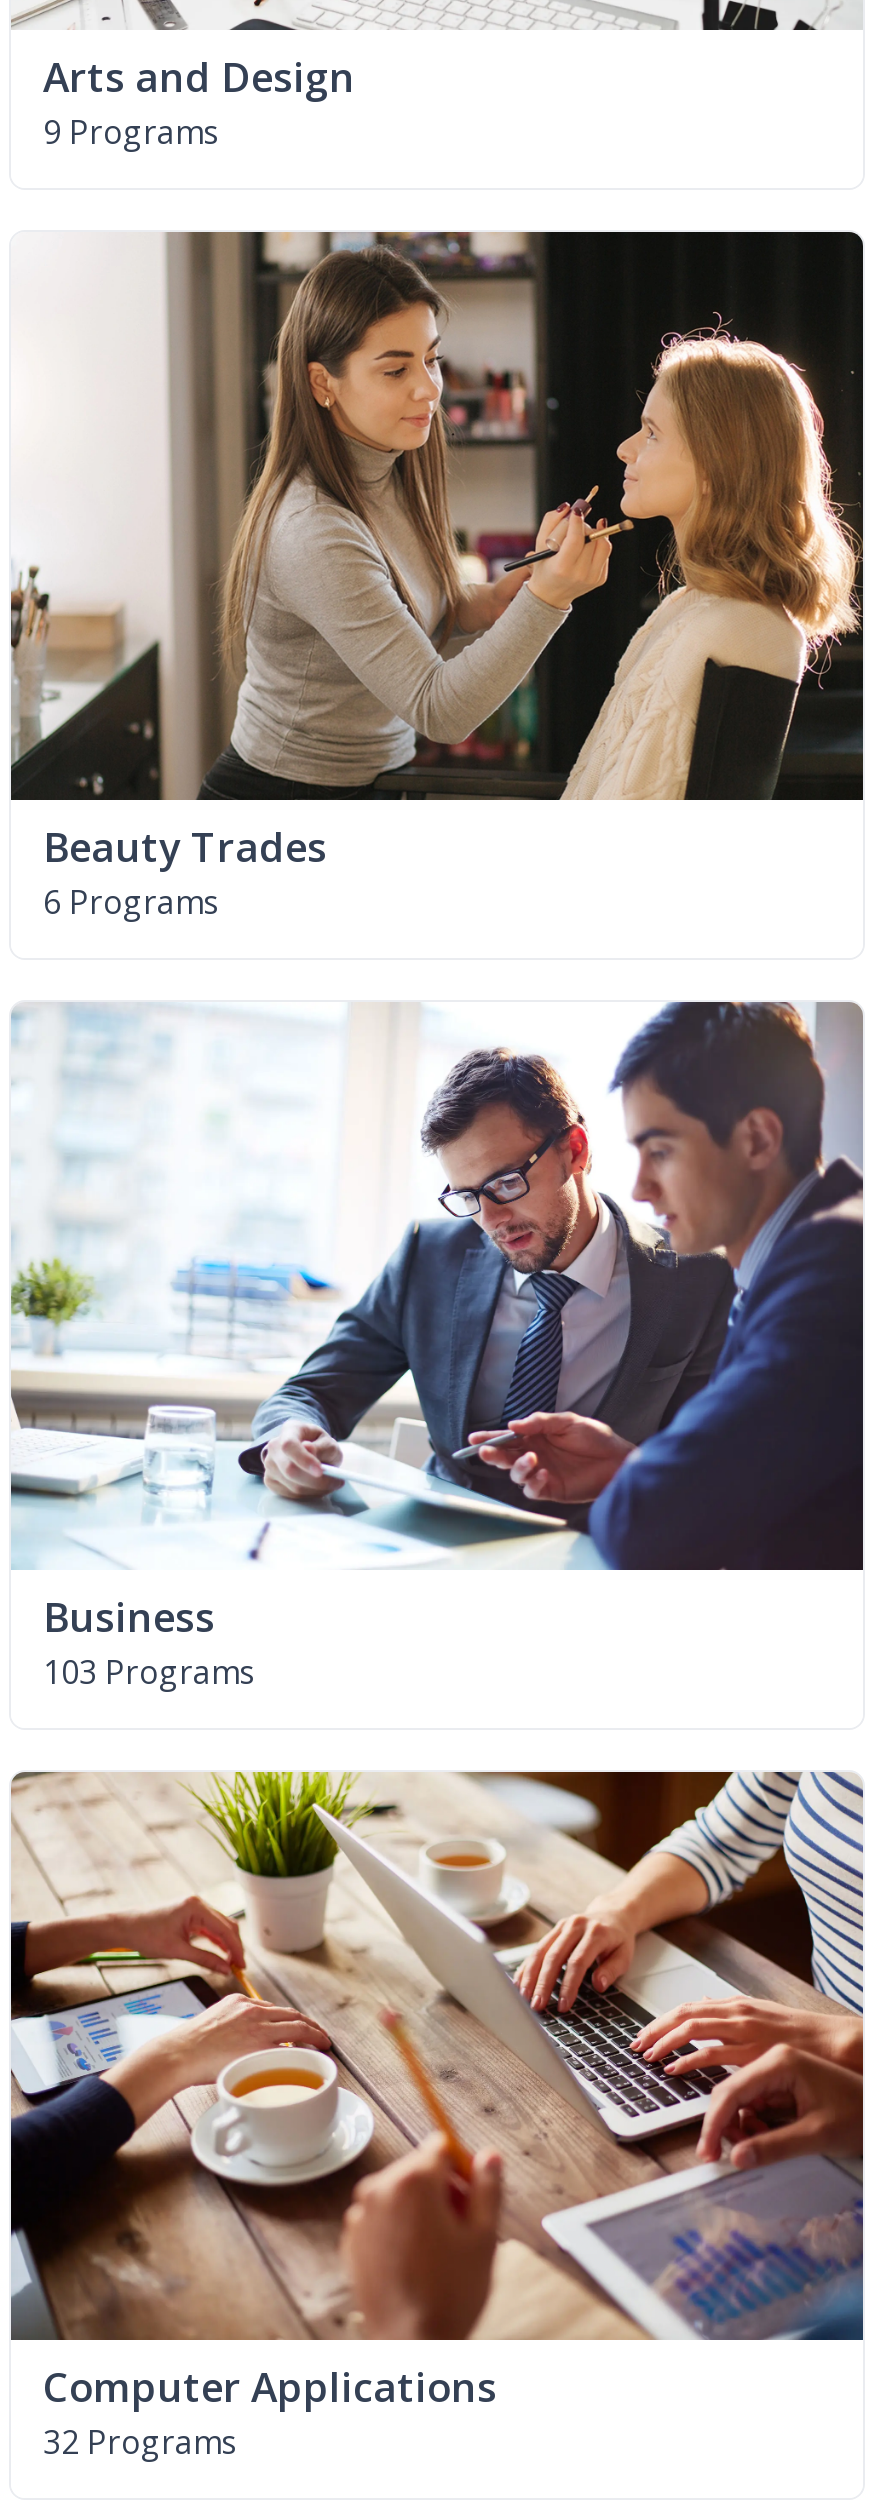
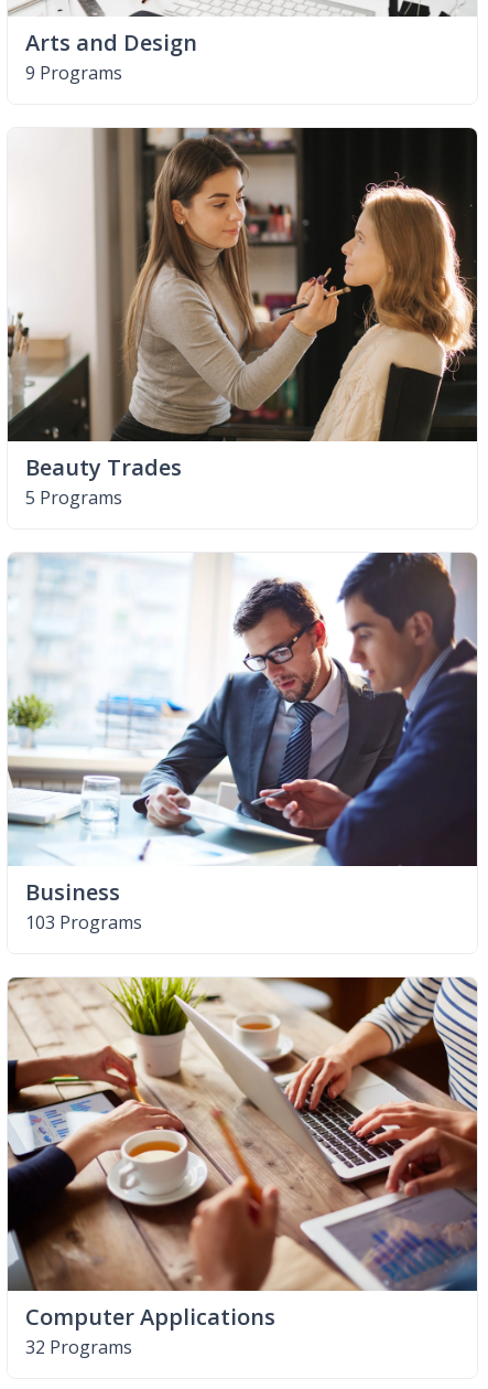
[43,880,219,924] 6 Programs -> [25,485,122,509] 5 Programs

